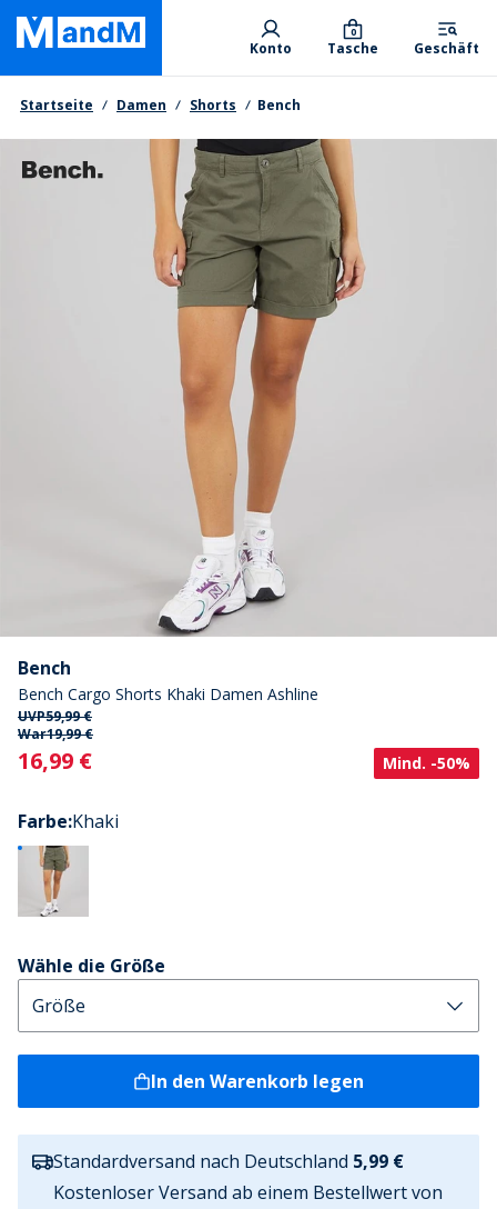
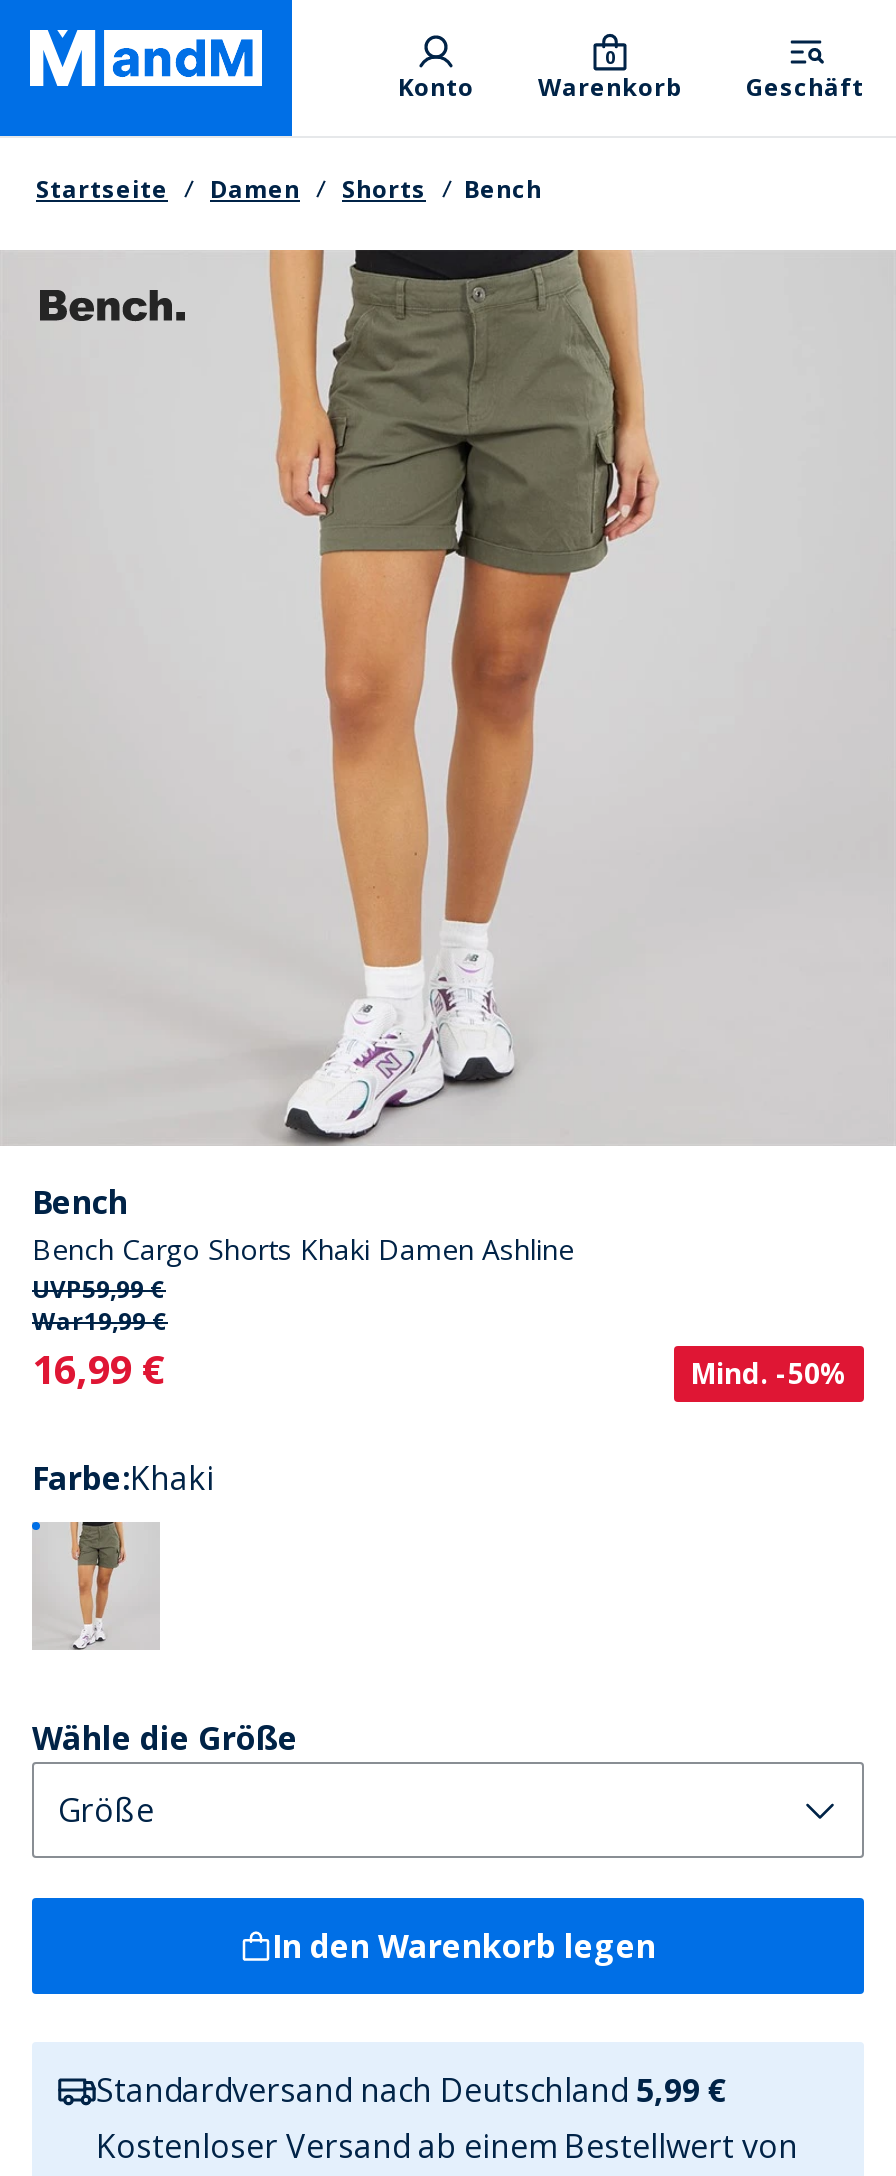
[327,39,378,58] Tasche -> [538,70,682,104] Warenkorb

